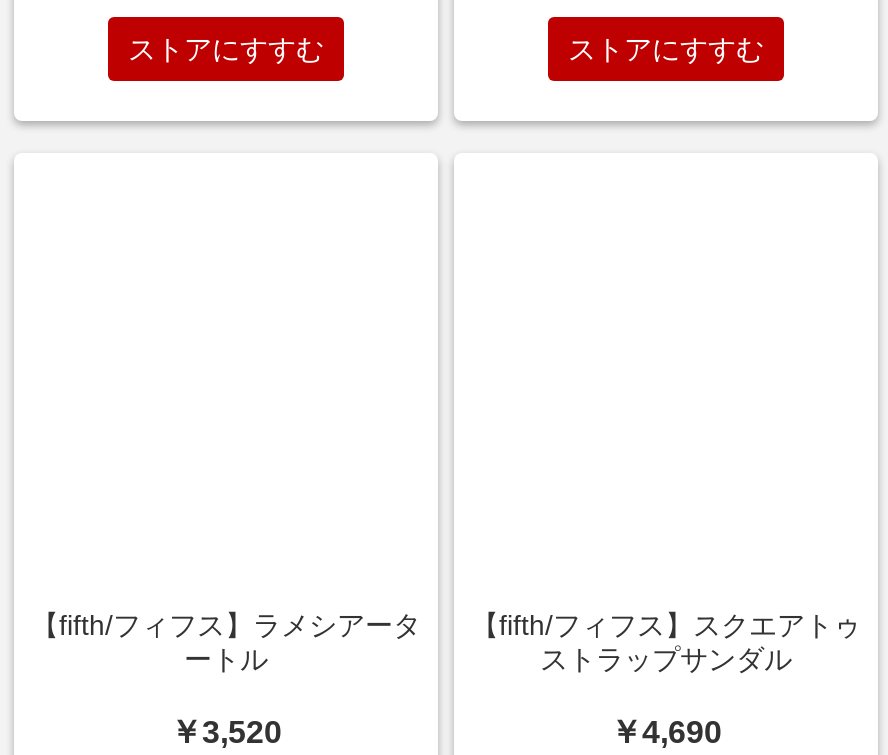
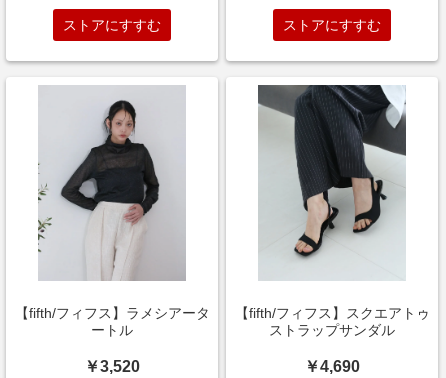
none -> [37,85,186,281] [image]
none -> [257,84,407,280] [image]

